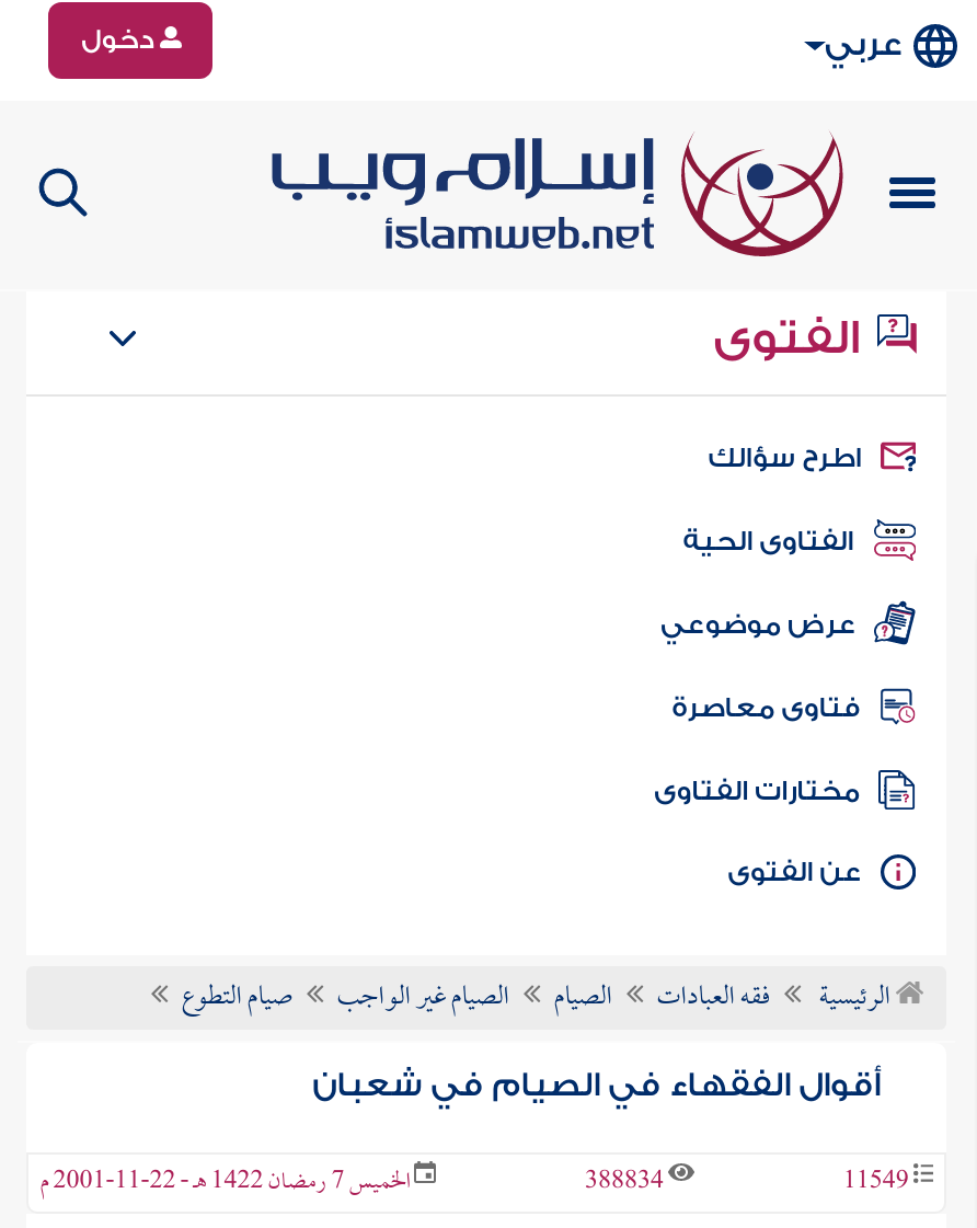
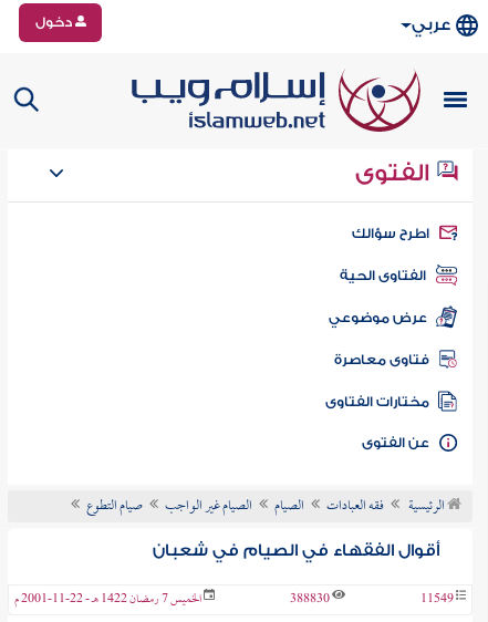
[585,1159,664,1207] 388834 -> [290,588,330,612] 388830

